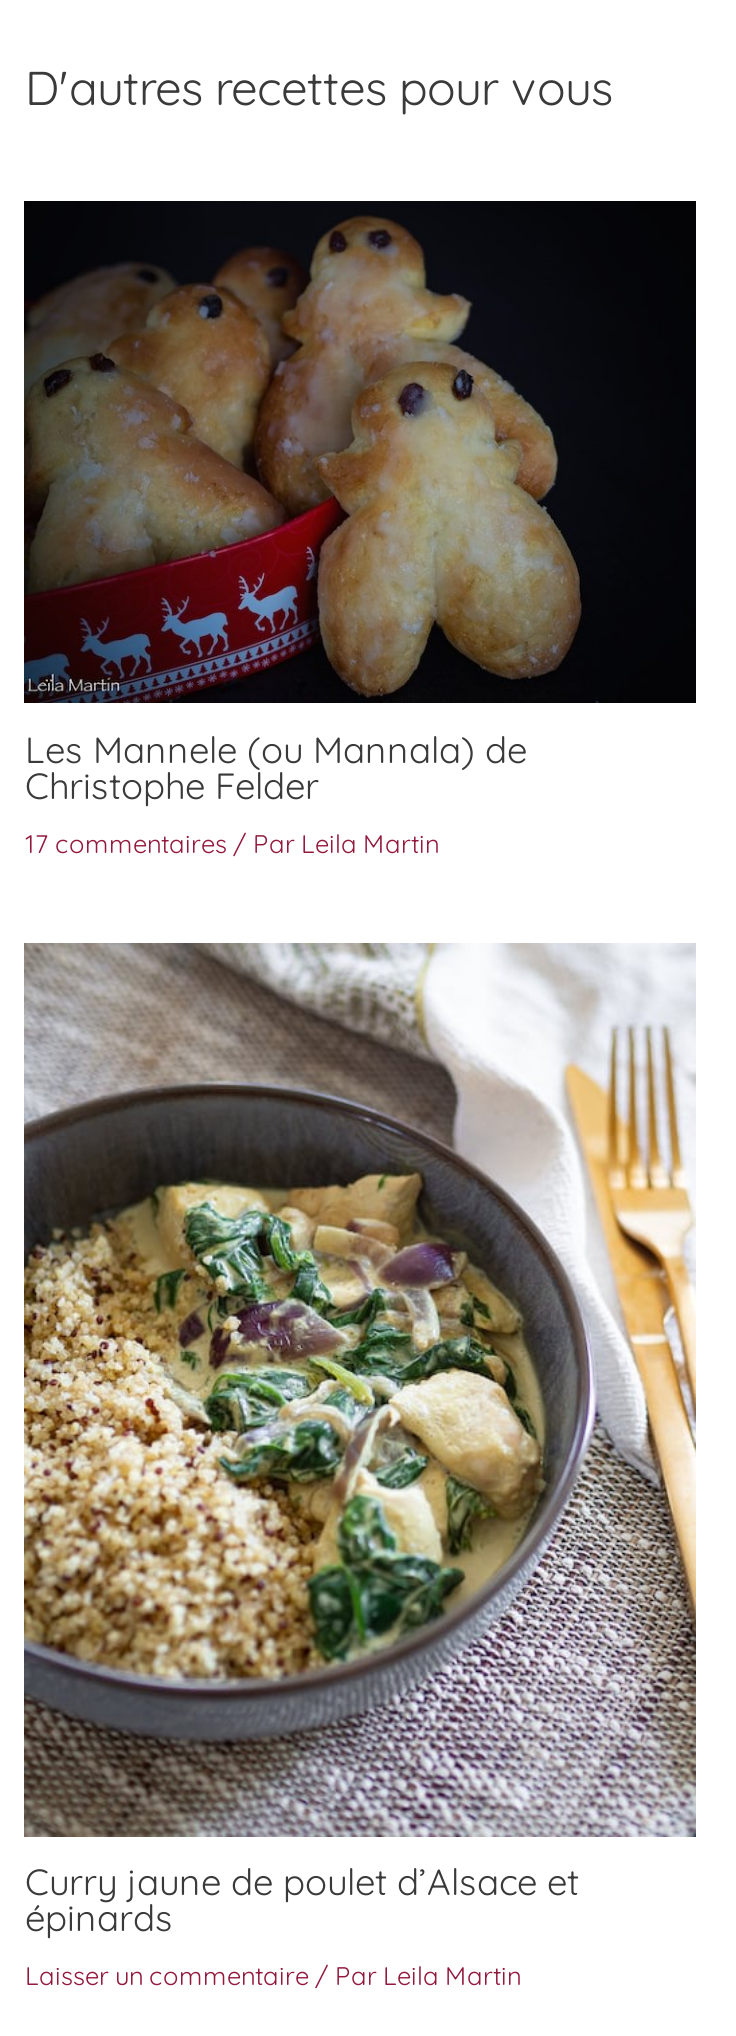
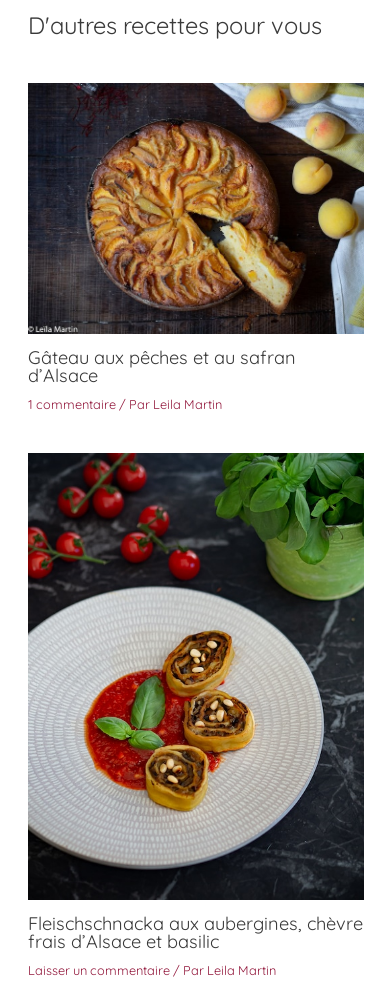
[24,198,698,860] [image] | Les Mannele (ou Mannala) de | Christophe Felder | 17 commentaires / Par Leila Martin -> [28,82,365,412] [image] | Gâteau aux pêches et au safran | d’Alsace | 1 commentaire / Par Leila Martin
[22,942,698,1942] [image] | Curry jaune de poulet d’Alsace et | épinards -> [27,452,365,953] [image] | Fleischschnacka aux aubergines, chèvre | frais d’Alsace et basilic

